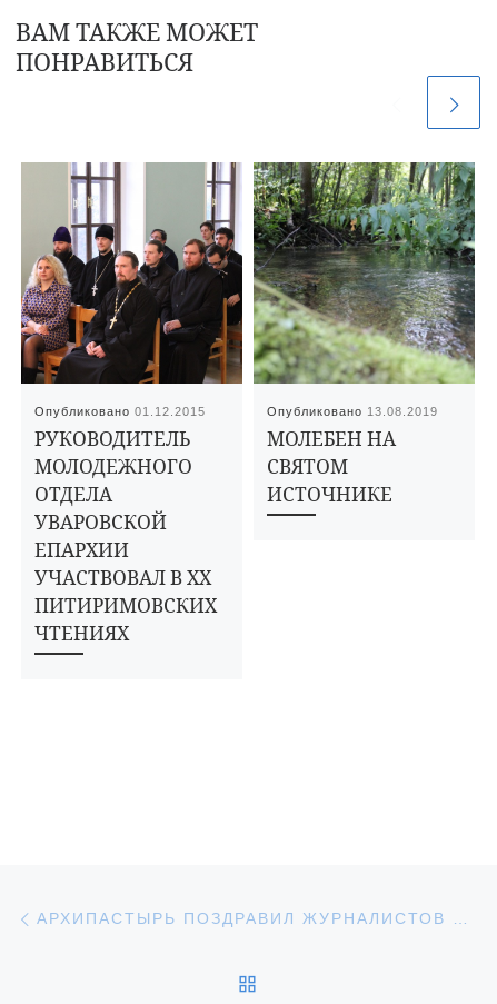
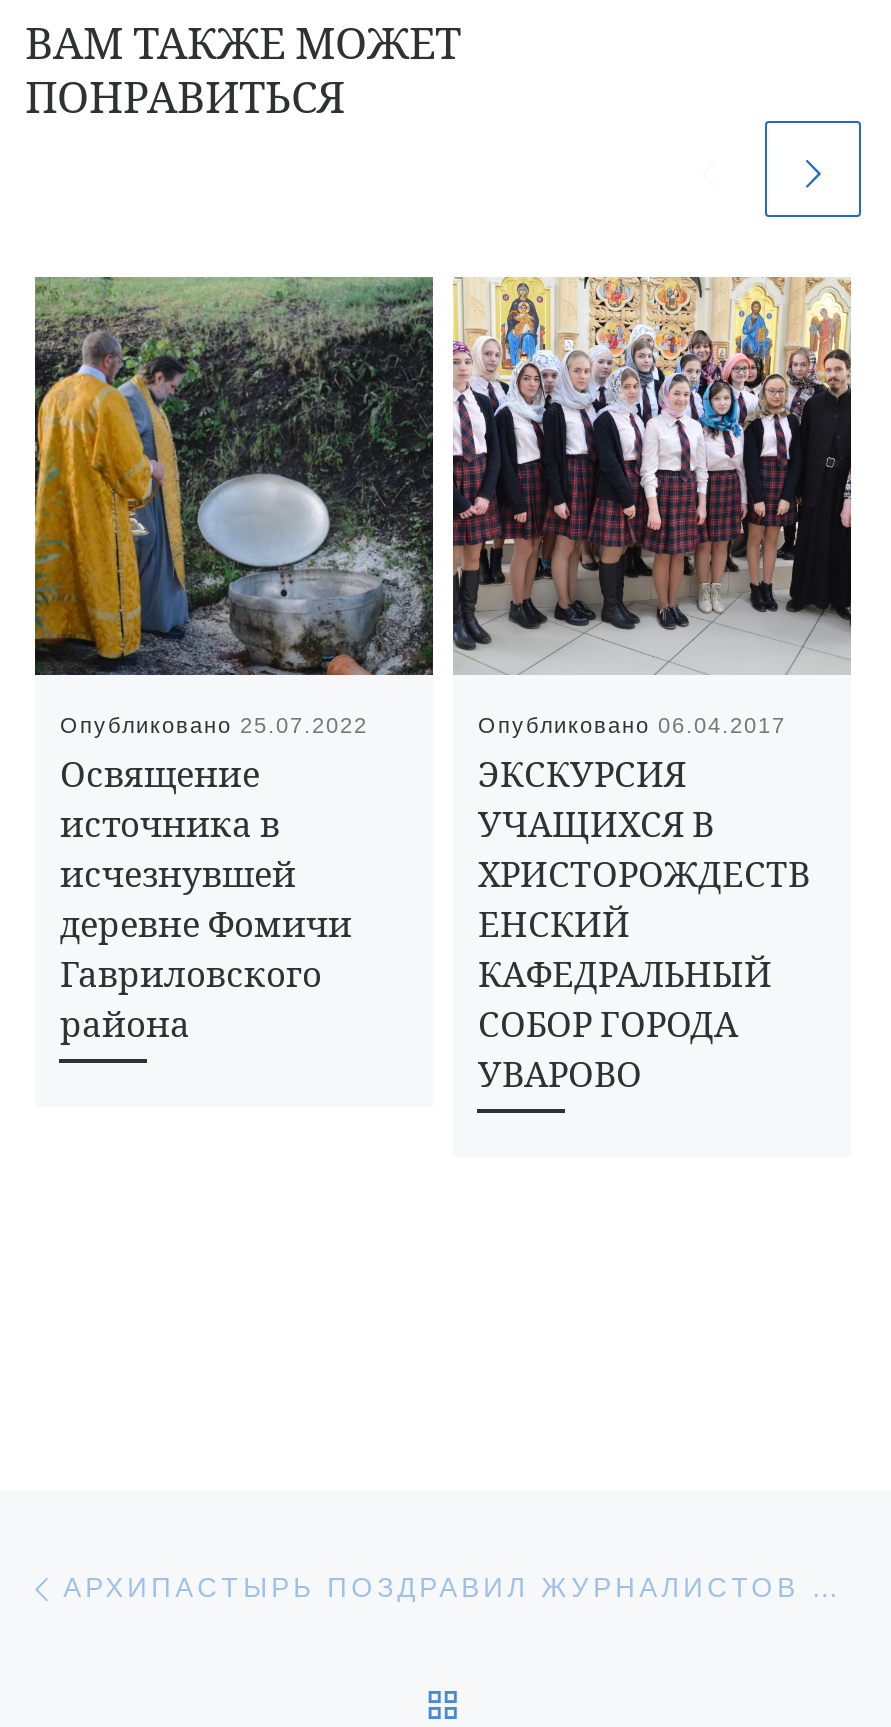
[20,162,242,646] [image] | Опубликовано 01.12.2015 | РУКОВОДИТЕЛЬ | МОЛОДЕЖНОГО | ОТДЕЛА | УВАРОВСКОЙ | ЕПАРХИИ | УЧАСТВОВАЛ В ХХ | ПИТИРИМОВСКИХ | ЧТЕНИЯХ -> [33,275,435,1047] [image] | Опубликовано 25.07.2022 | Освящение | источника в | исчезнувшей | деревне Фомичи | Гавриловского | района
[252,161,476,507] [image] | Опубликовано 13.08.2019 | МОЛЕБЕН НА | СВЯТОМ | ИСТОЧНИКЕ -> [451,275,851,1097] [image] | Опубликовано 06.04.2017 | ЭКСКУРСИЯ | УЧАЩИХСЯ В | ХРИСТОРОЖДЕСТВ | ЕНСКИЙ | КАФЕДРАЛЬНЫЙ | СОБОР ГОРОДА | УВАРОВО

